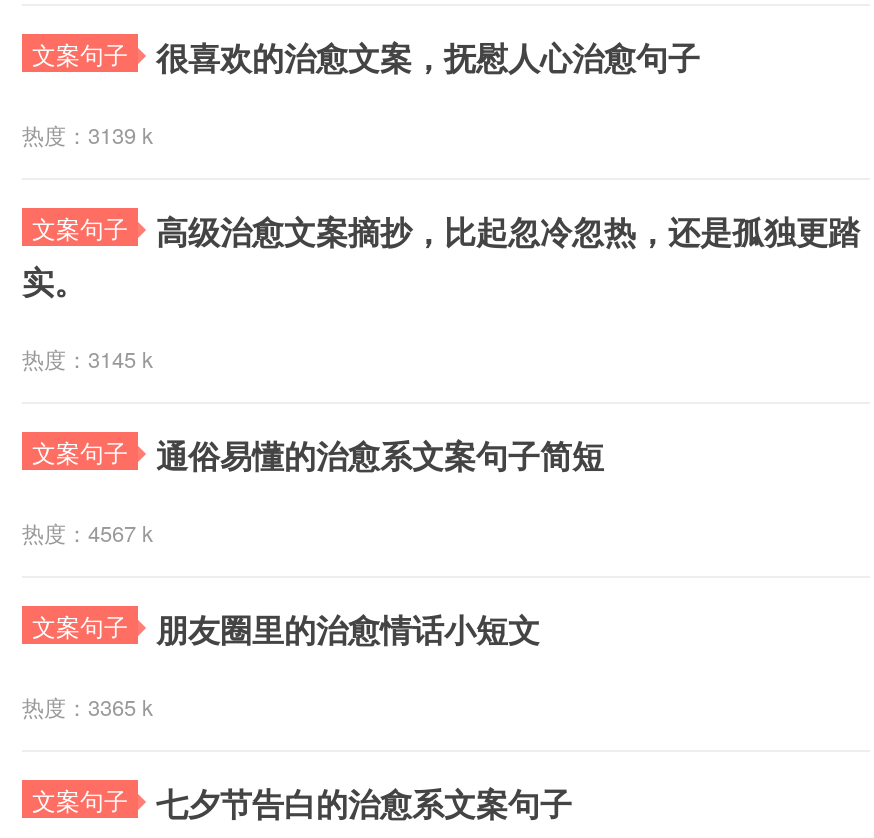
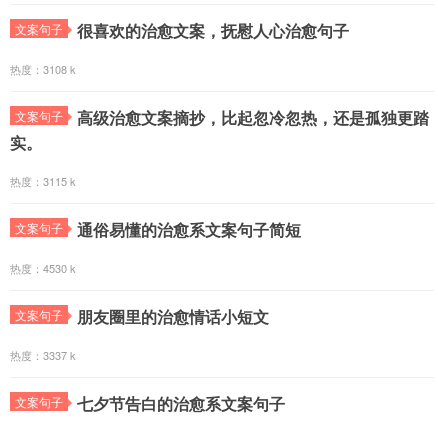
[22,118,154,150] 热度：3139 k -> [10,61,76,77] 热度：3108 k
[22,342,154,374] 热度：3145 k -> [10,173,76,189] 热度：3115 k
[22,516,154,548] 热度：4567 k -> [10,260,76,276] 热度：4530 k
[22,690,154,722] 热度：3365 k -> [10,347,76,363] 热度：3337 k

